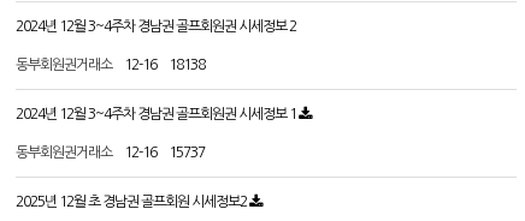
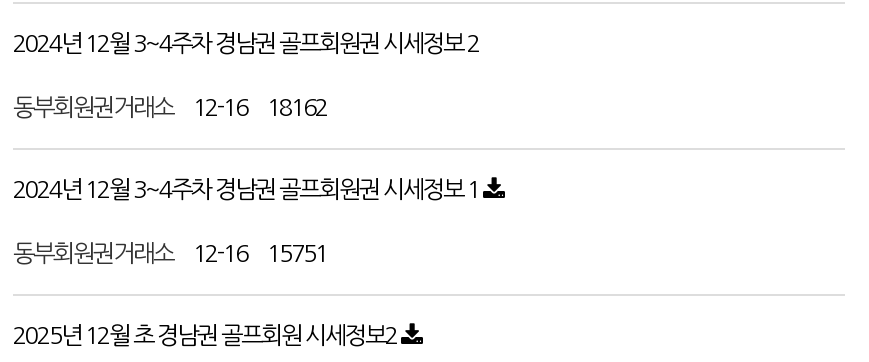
[16,58,205,72] 동부회원권거래소 12-16 18138 -> [13,96,327,120] 동부회원권거래소 12-16 18162
[16,145,205,160] 동부회원권거래소 12-16 15737 -> [13,242,327,266] 동부회원권거래소 12-16 15751

